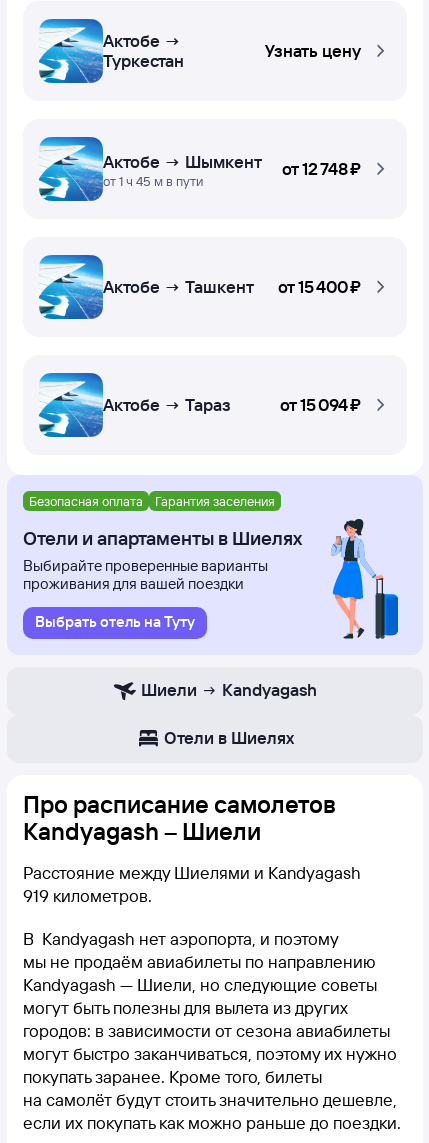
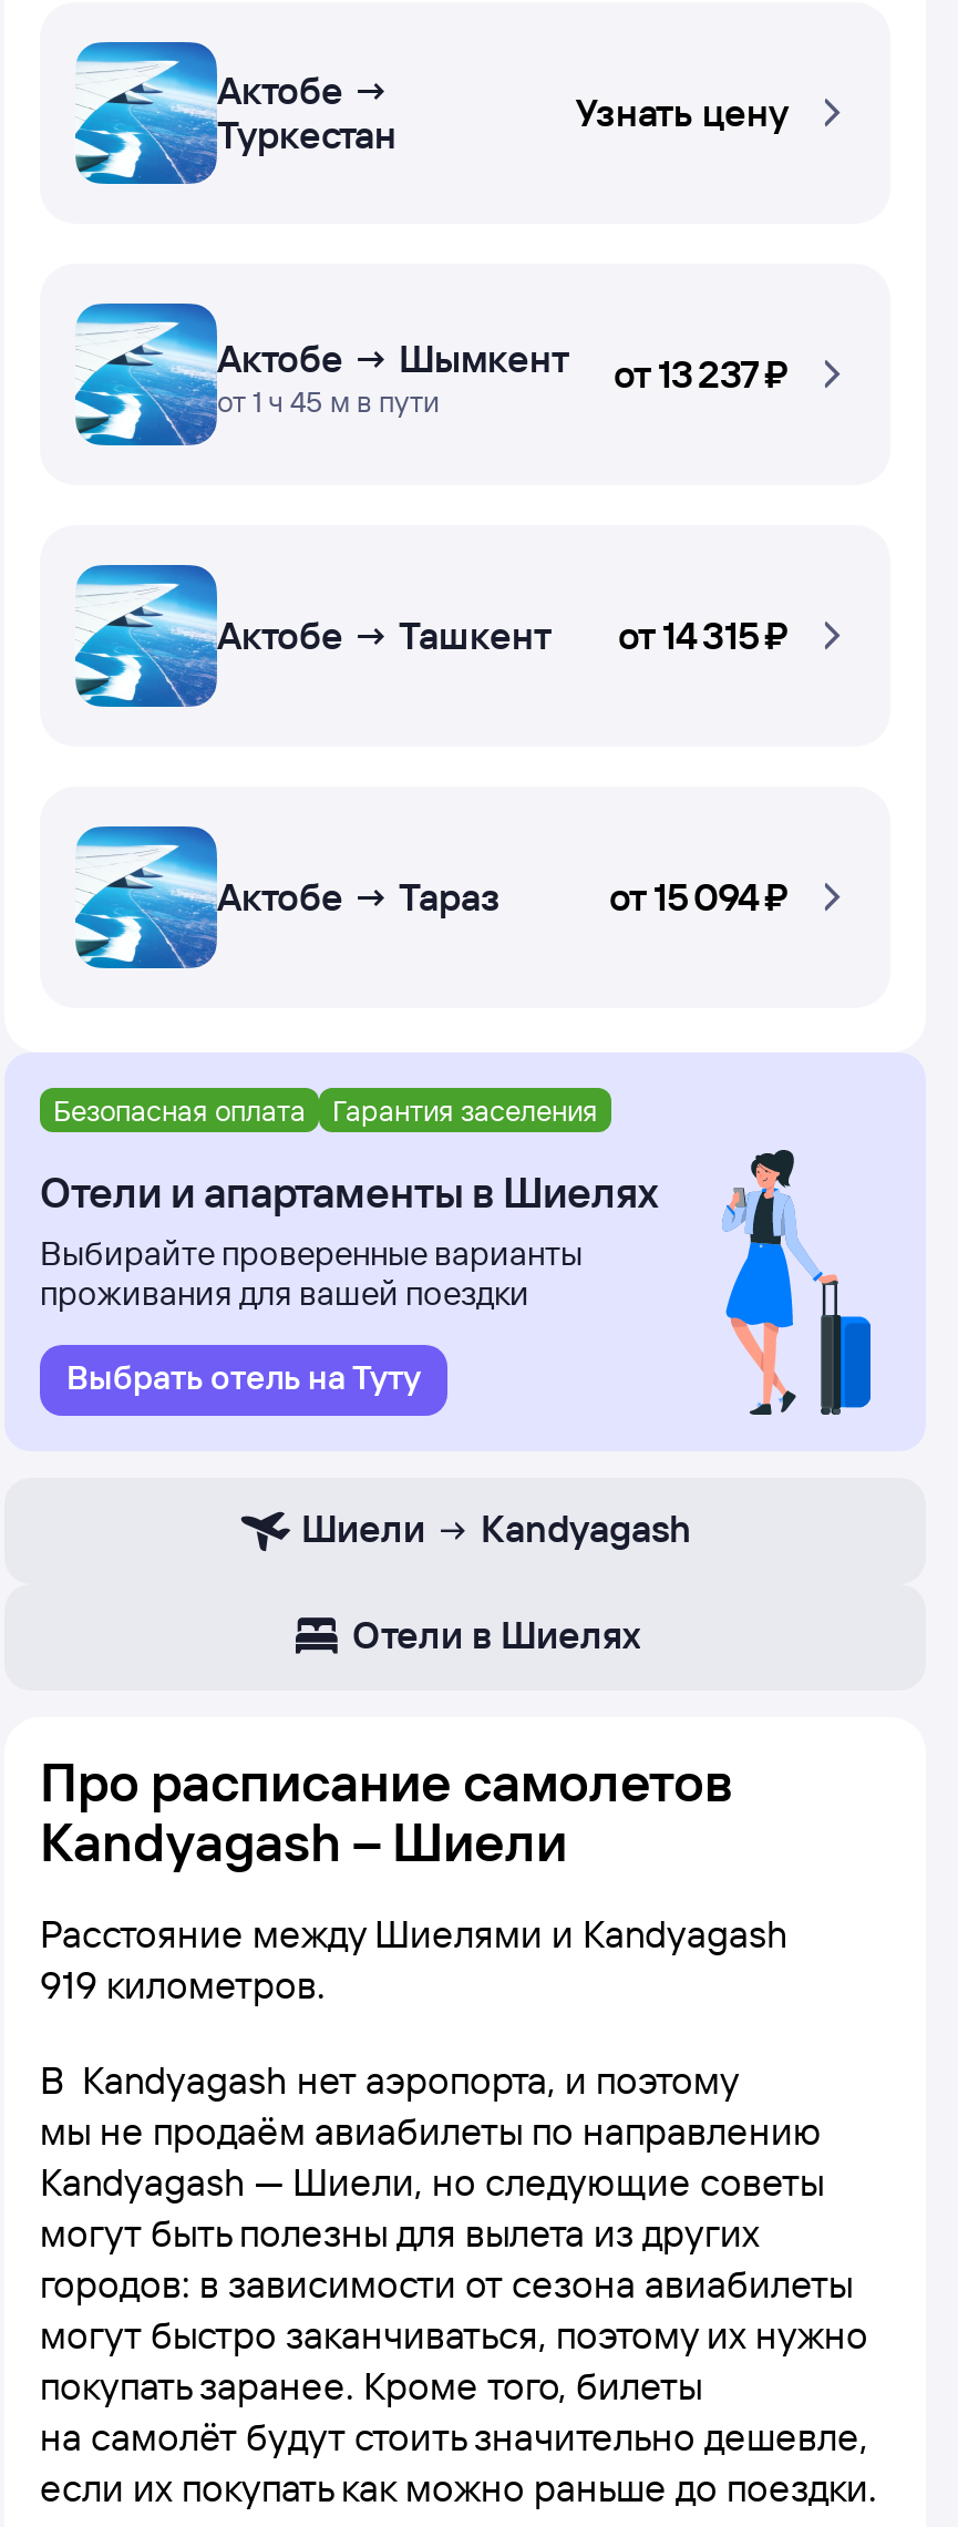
[282,158,361,179] от 12 748 ₽ -> [614,350,789,397] от 13 237 ₽
[278,276,361,297] от 15 400 ₽ -> [618,612,789,658] от 14 315 ₽

